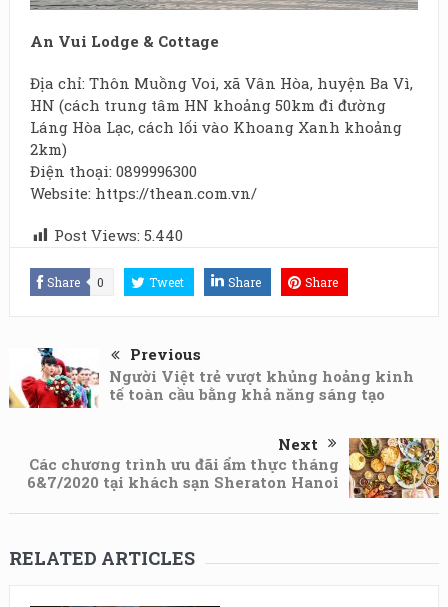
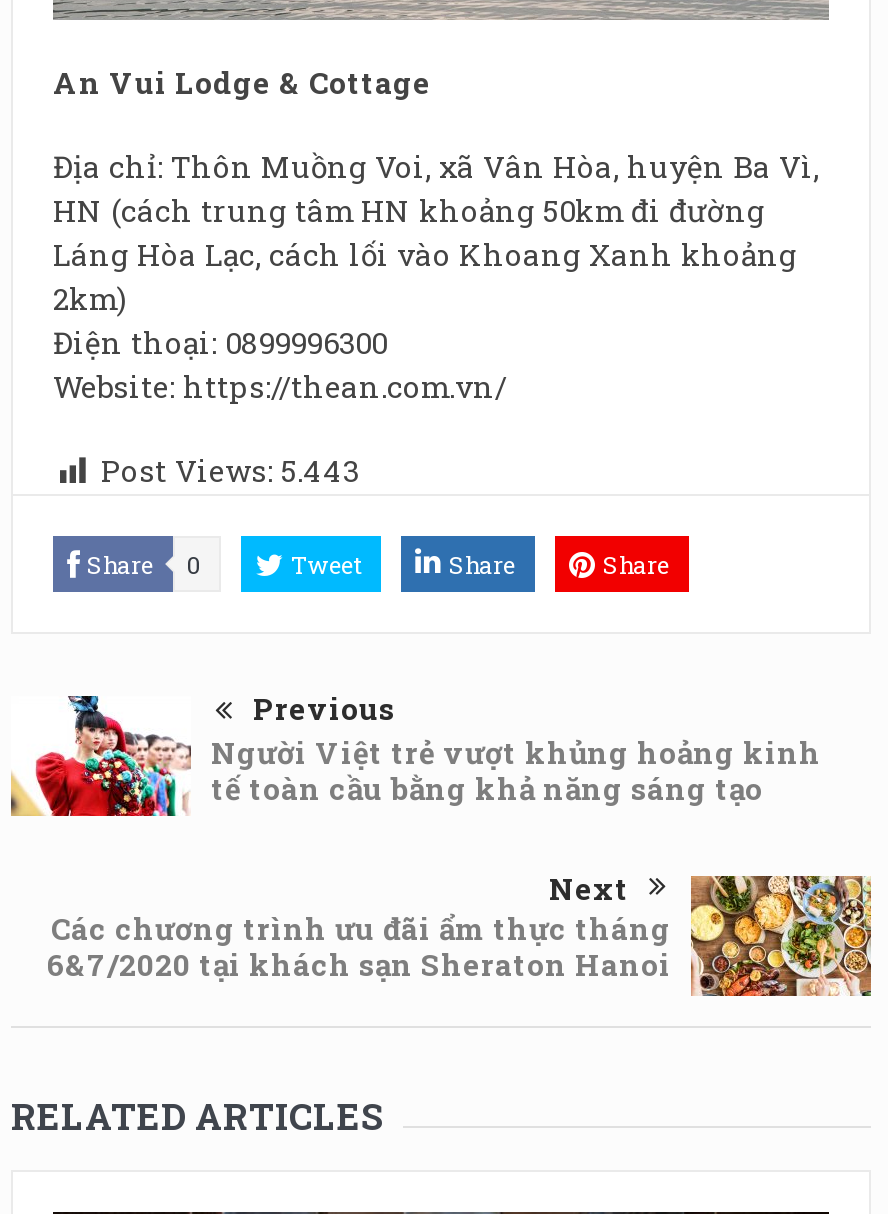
[54,225,183,245] Post Views: 5.440 -> [101,450,359,490] Post Views: 5.443

